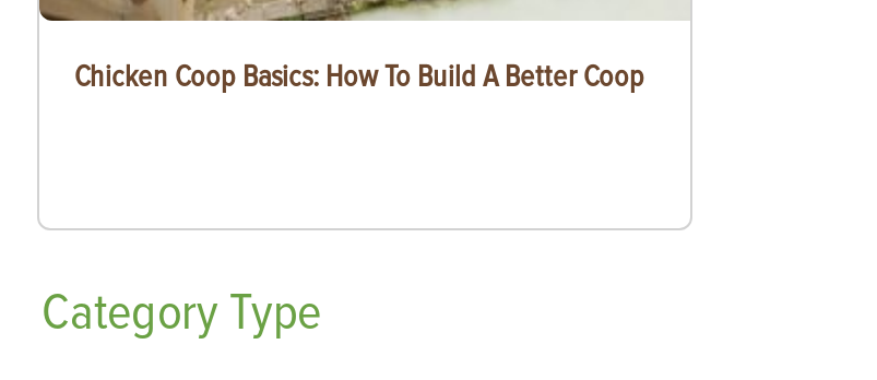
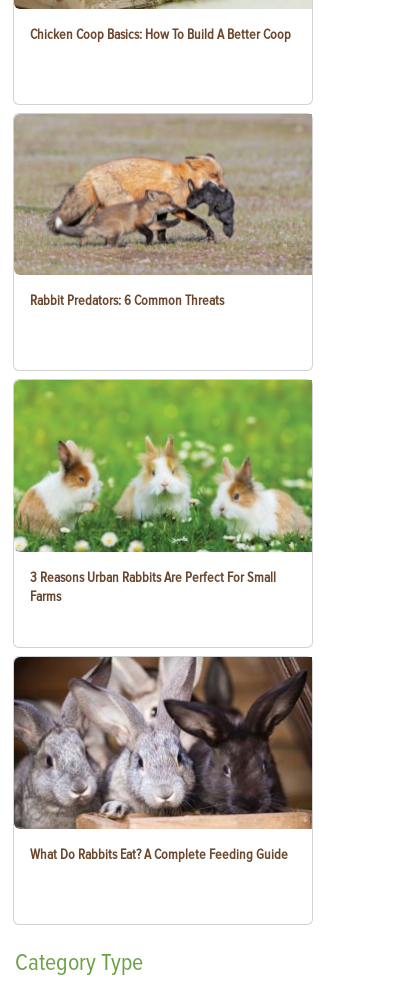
none -> [13,379,313,605] [image] | 3 Reasons Urban Rabbits Are Perfect For Small | Farms
none -> [13,656,313,863] [image] | What Do Rabbits Eat? A Complete Feeding Guide
none -> [14,113,312,309] [image] | Rabbit Predators: 6 Common Threats

